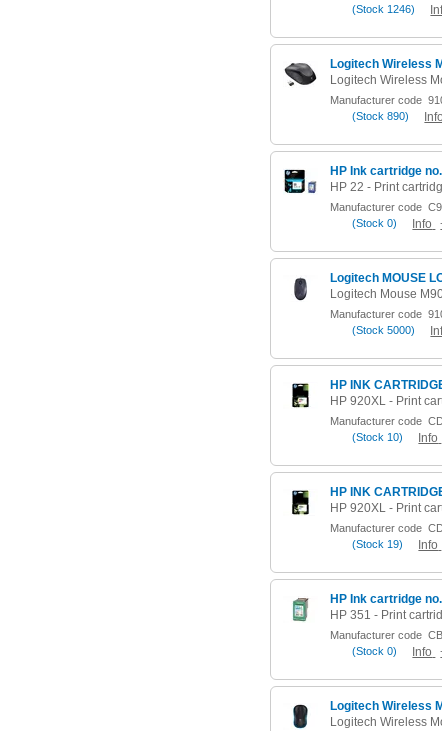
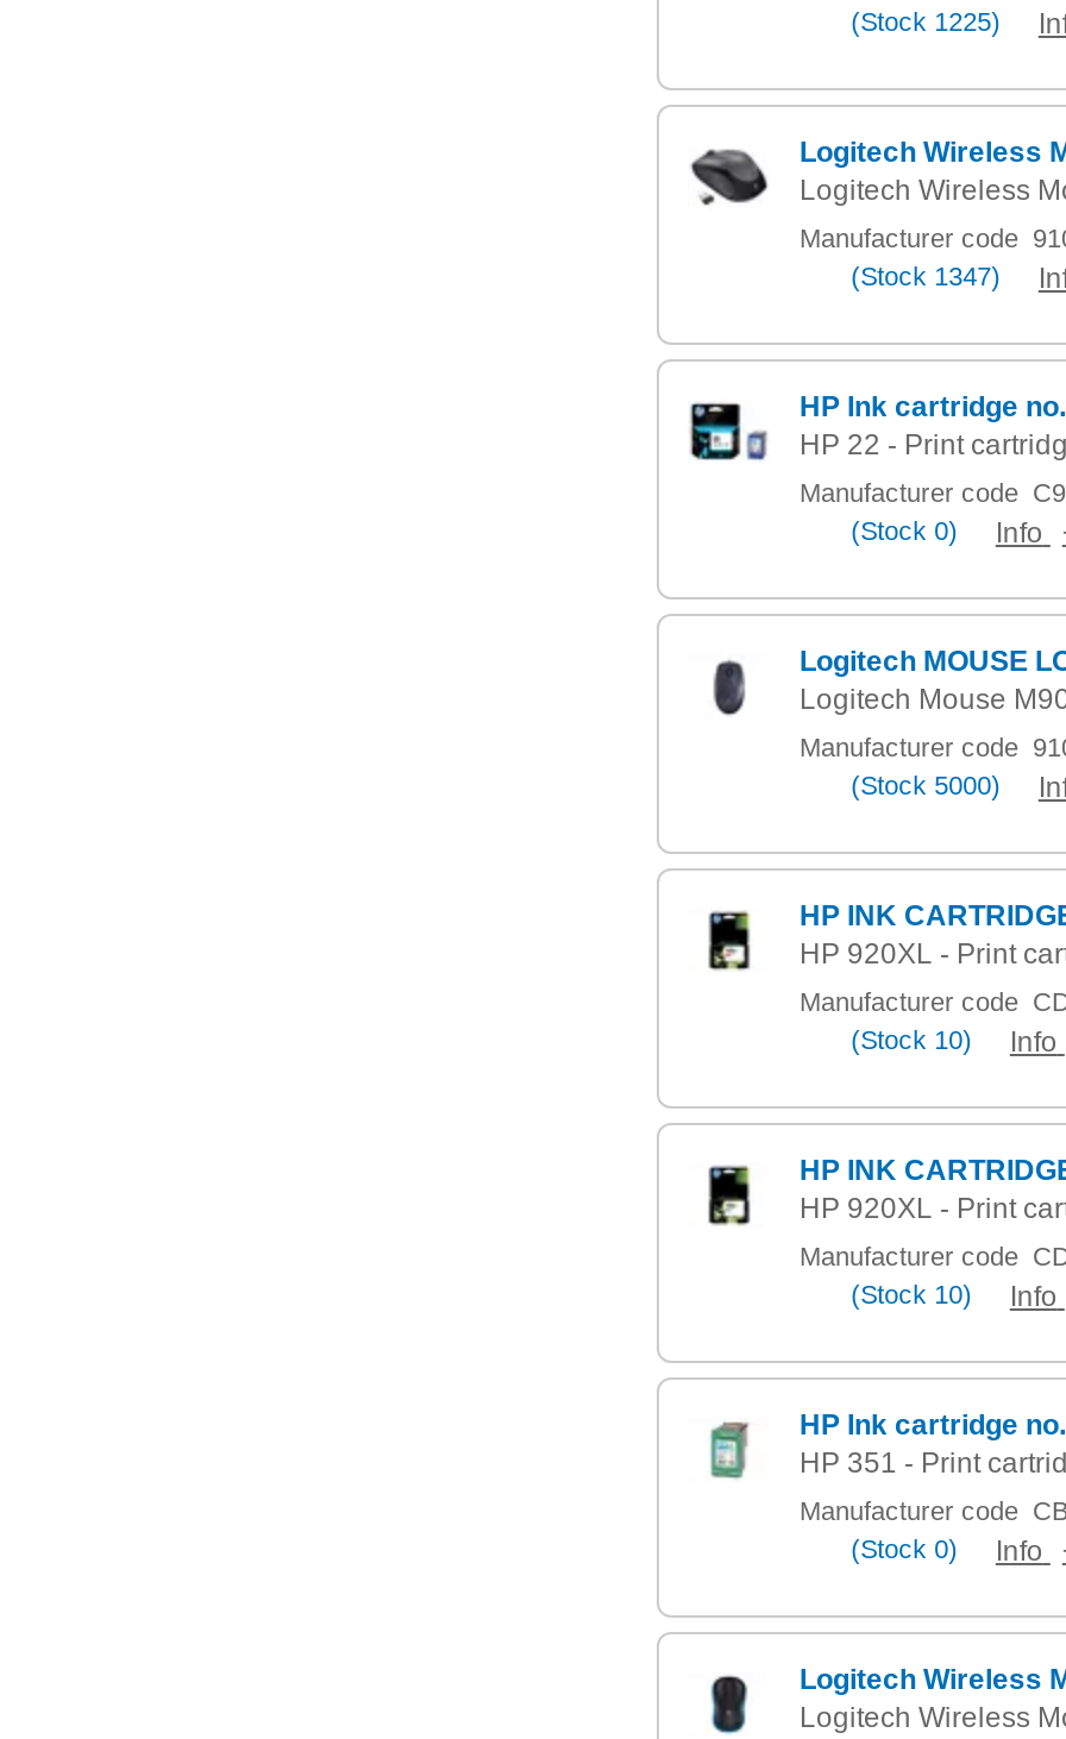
[352,3,415,15] (Stock 1246) -> [851,7,1001,36] (Stock 1225)
[352,110,409,122] (Stock 890) -> [851,262,1001,290] (Stock 1347)
[352,538,438,552] (Stock 19) Info -> [851,1280,1057,1313] (Stock 10) Info

